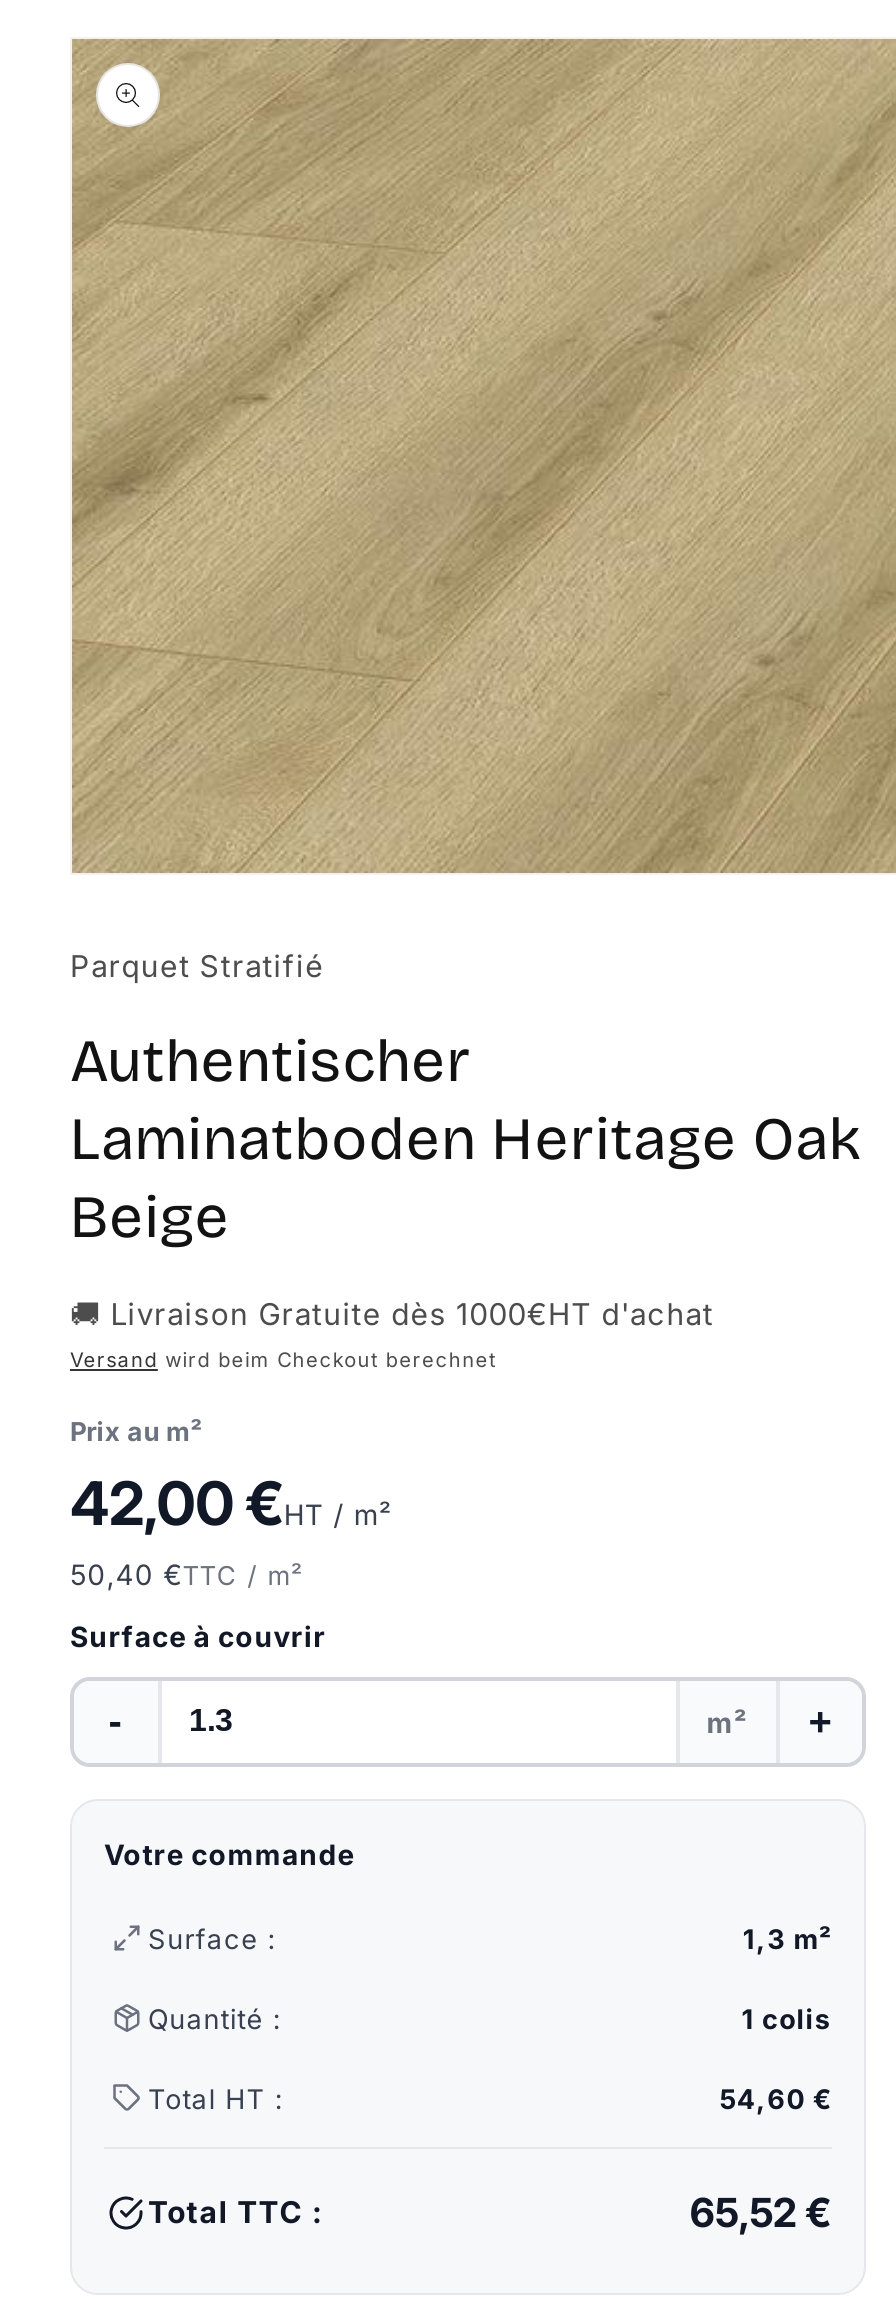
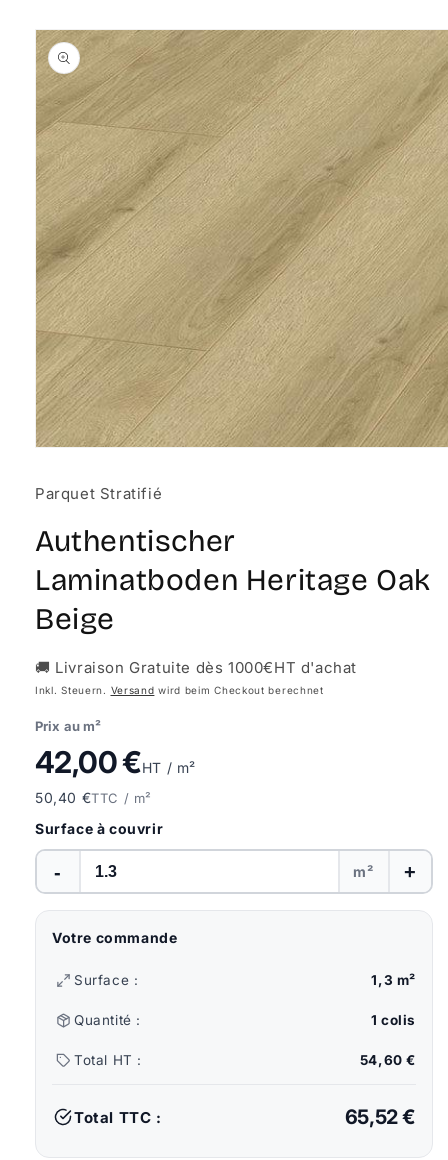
[70,1346,496,1370] Versand wird beim Checkout berechnet -> [35,684,324,696] Inkl. Steuern. Versand wird beim Checkout berechnet

